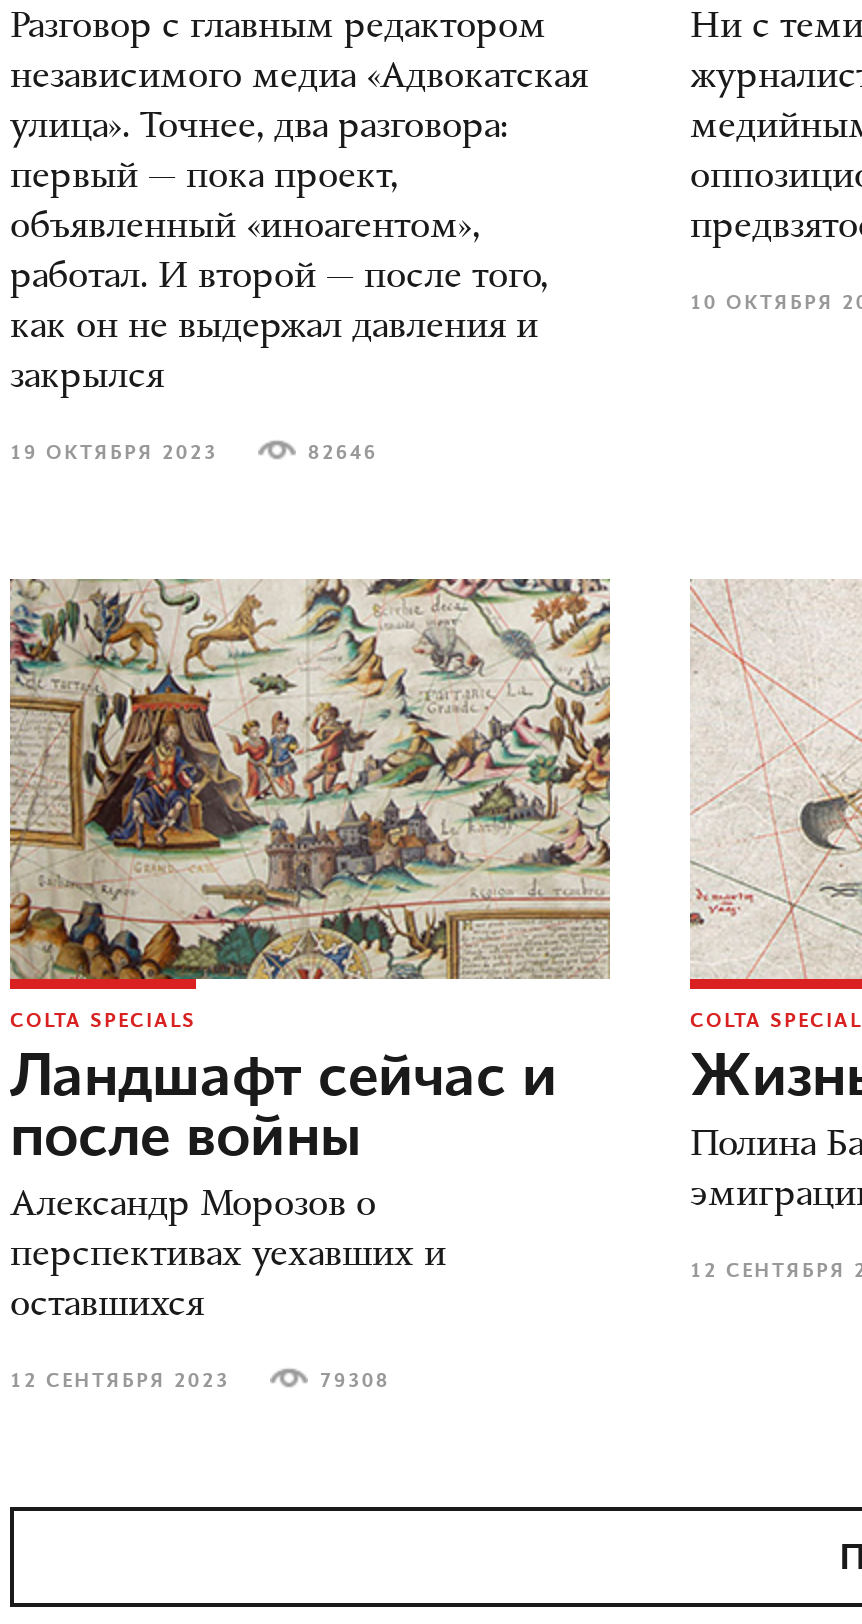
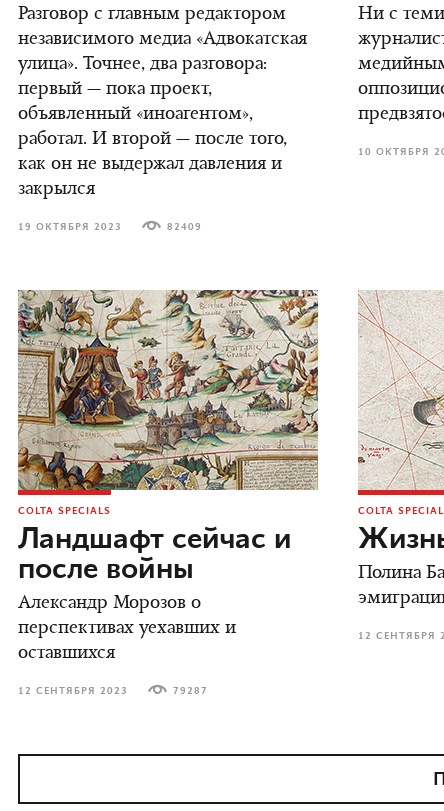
[308,443,378,463] 82646 -> [167,222,202,232] 82409
[320,1371,390,1391] 79308 -> [173,686,208,696] 79287

